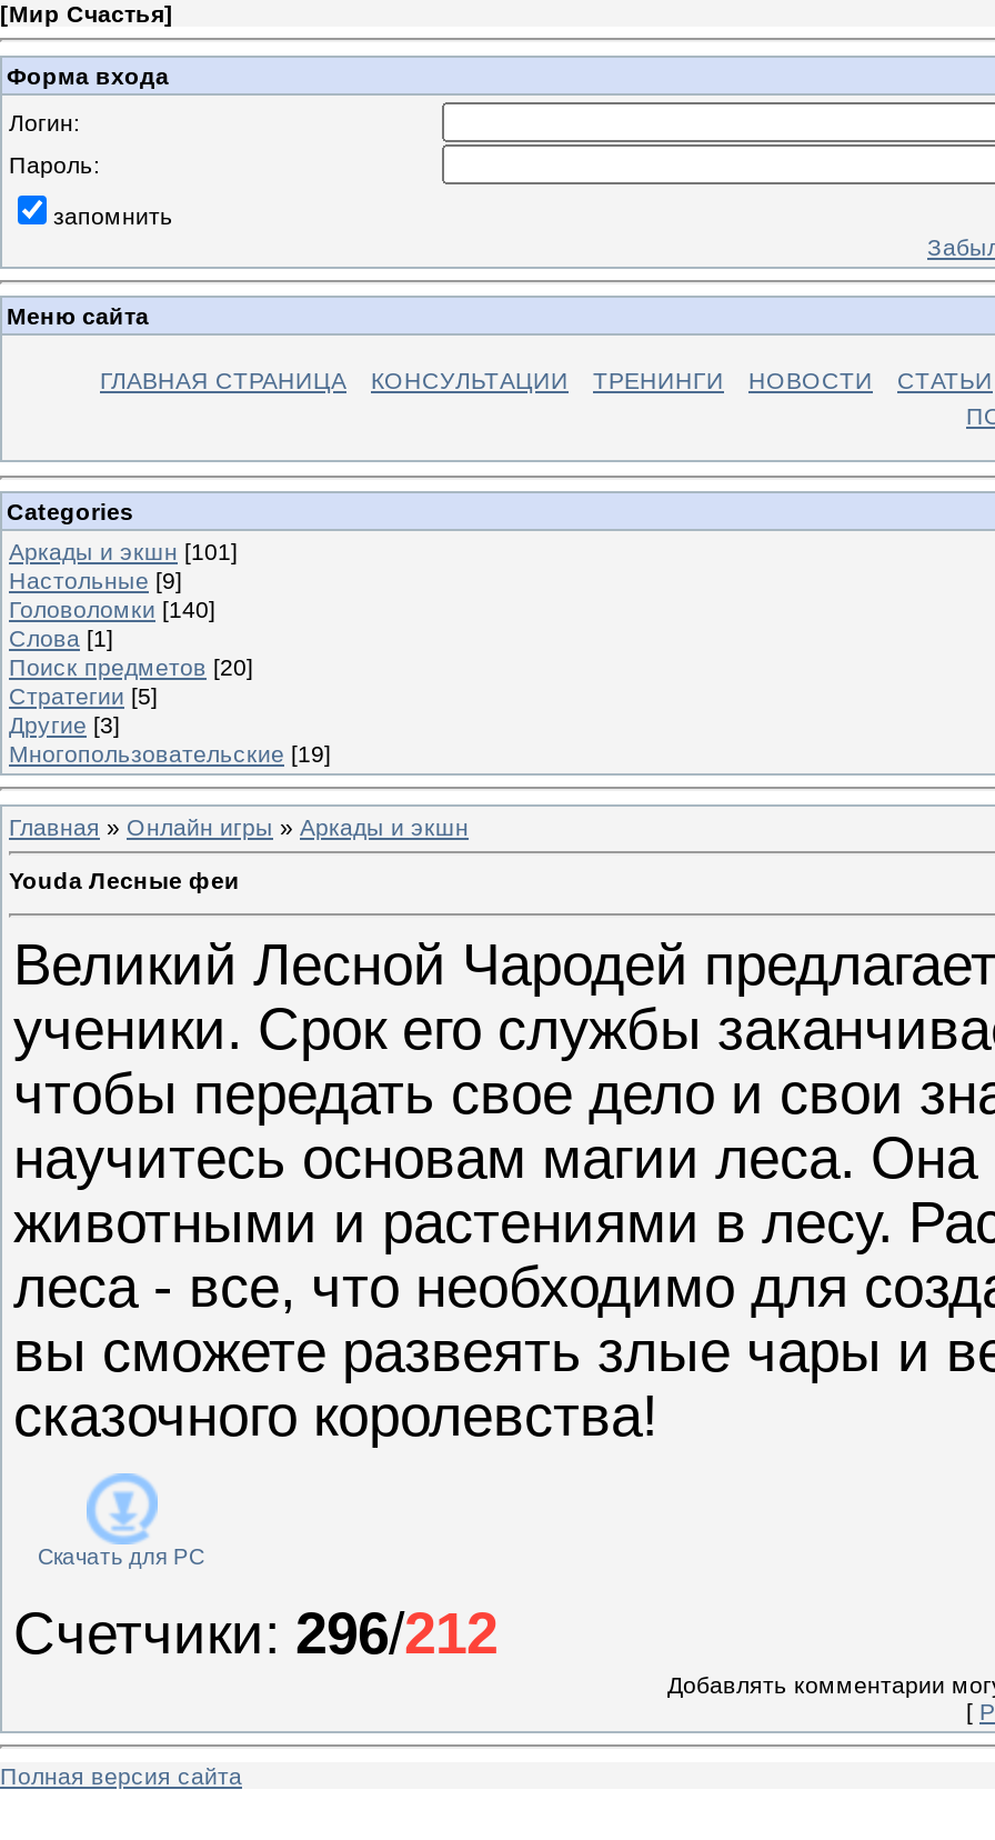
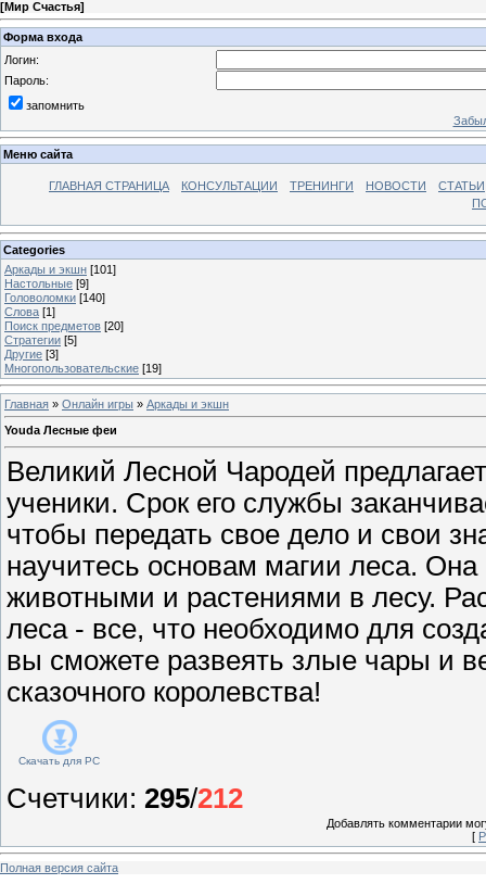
[13,1602,497,1664] Счетчики: 296/212 -> [7,783,243,813] Счетчики: 295/212

